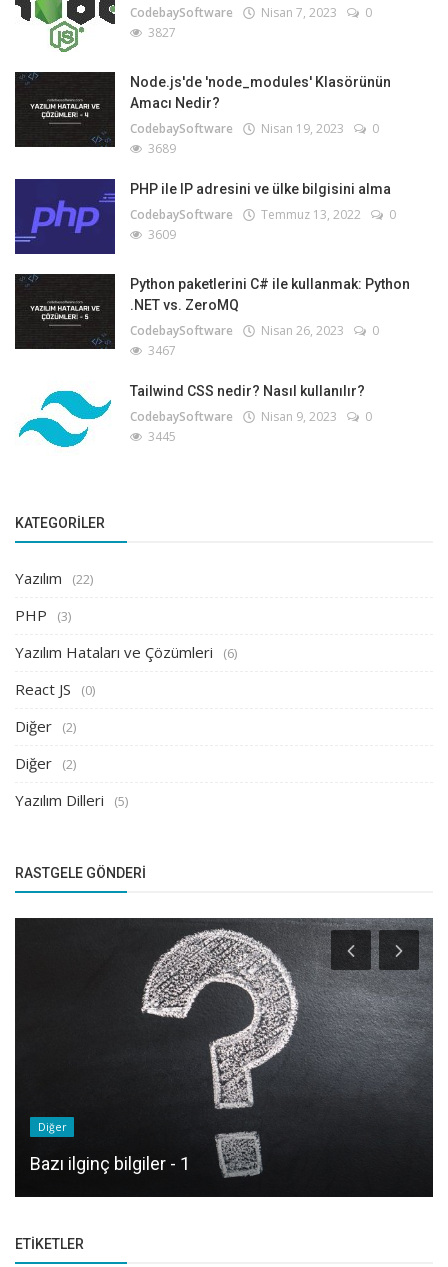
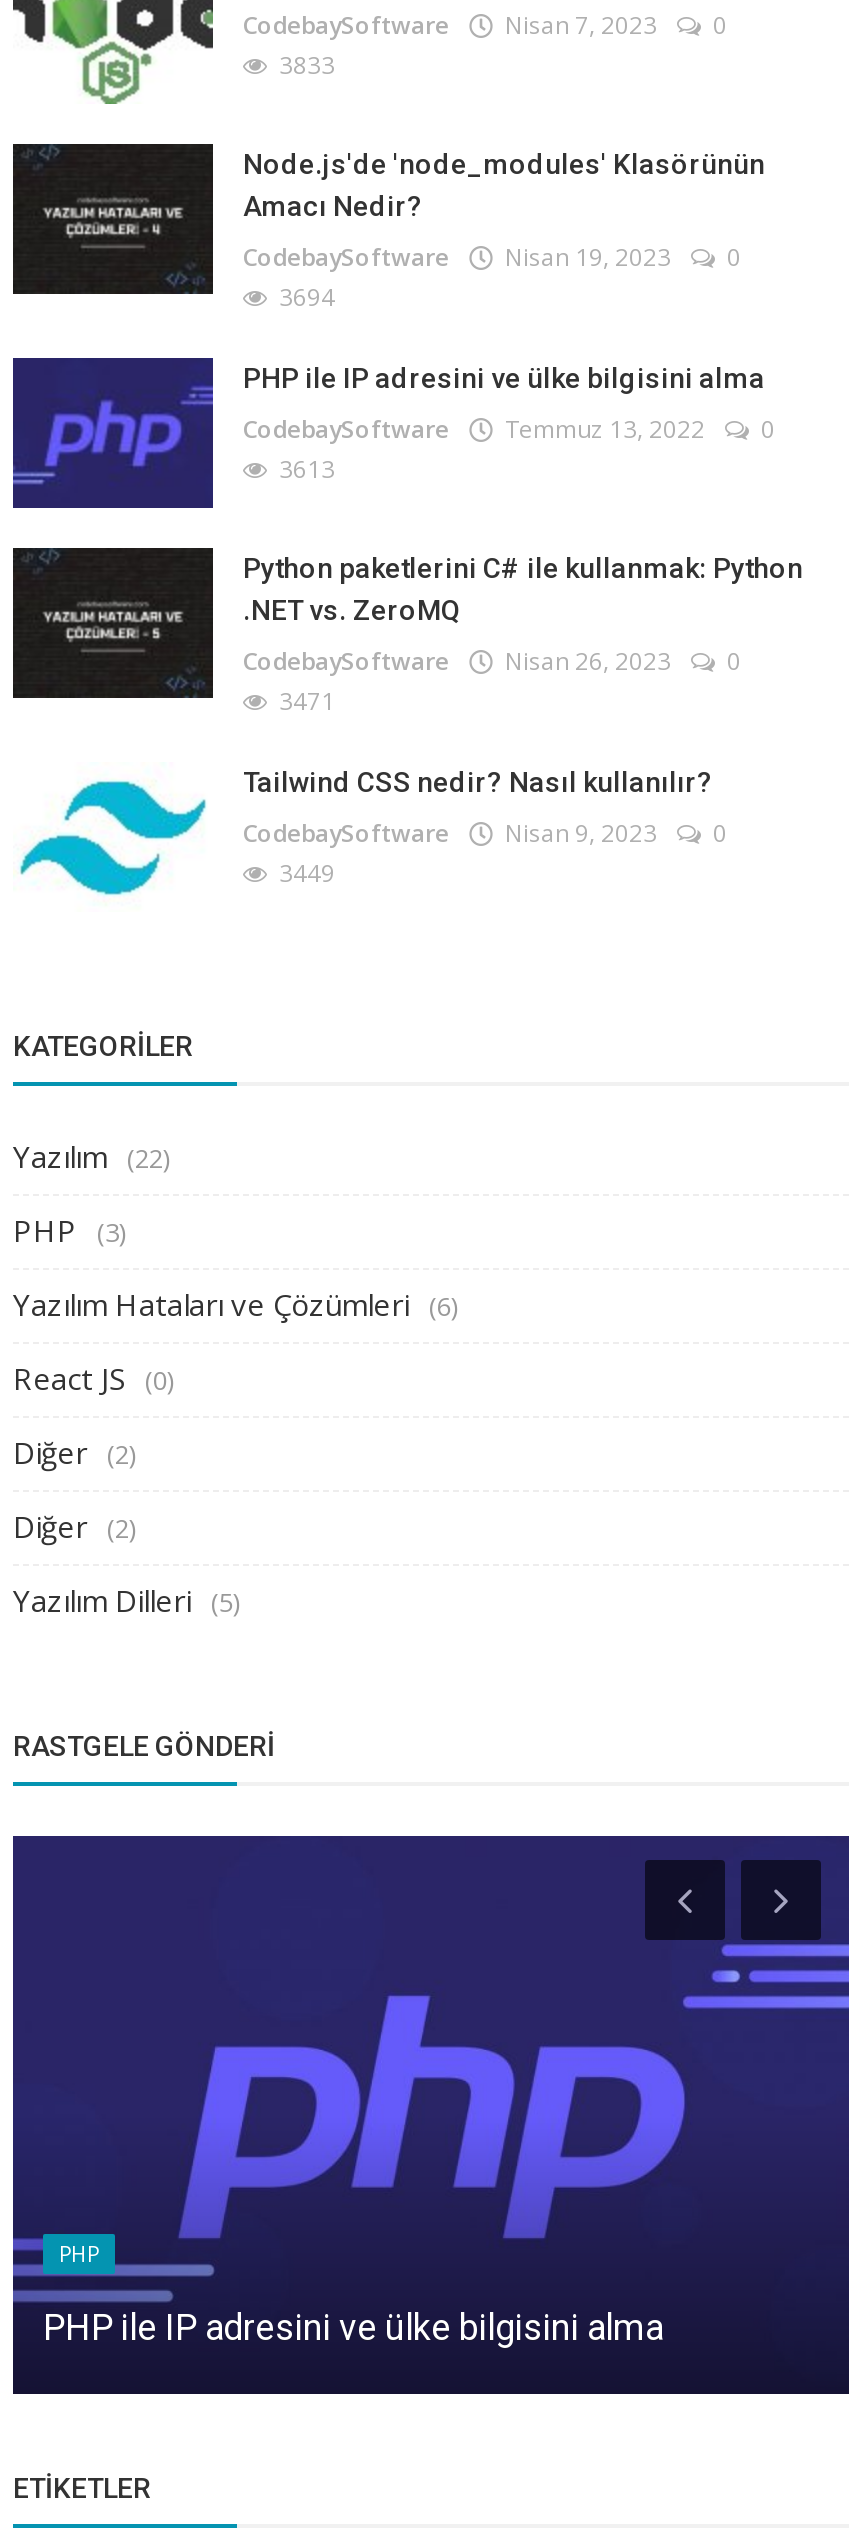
[142,24,176,41] 3827 -> [267,49,335,83] 3833
[142,140,176,157] 3689 -> [267,281,335,315] 3694
[142,226,176,243] 3609 -> [267,453,335,487] 3613
[142,342,176,359] 3467 -> [267,685,335,719] 3471
[142,428,176,445] 3445 -> [267,857,335,891] 3449
[14,918,434,1195] [image] | Diğer -> [11,1836,851,2392] [image] | PHP
[30,1153,190,1174] Bazı ilginç bilgiler - 1 -> [43,2306,663,2348] PHP ile IP adresini ve ülke bilgisini alma

